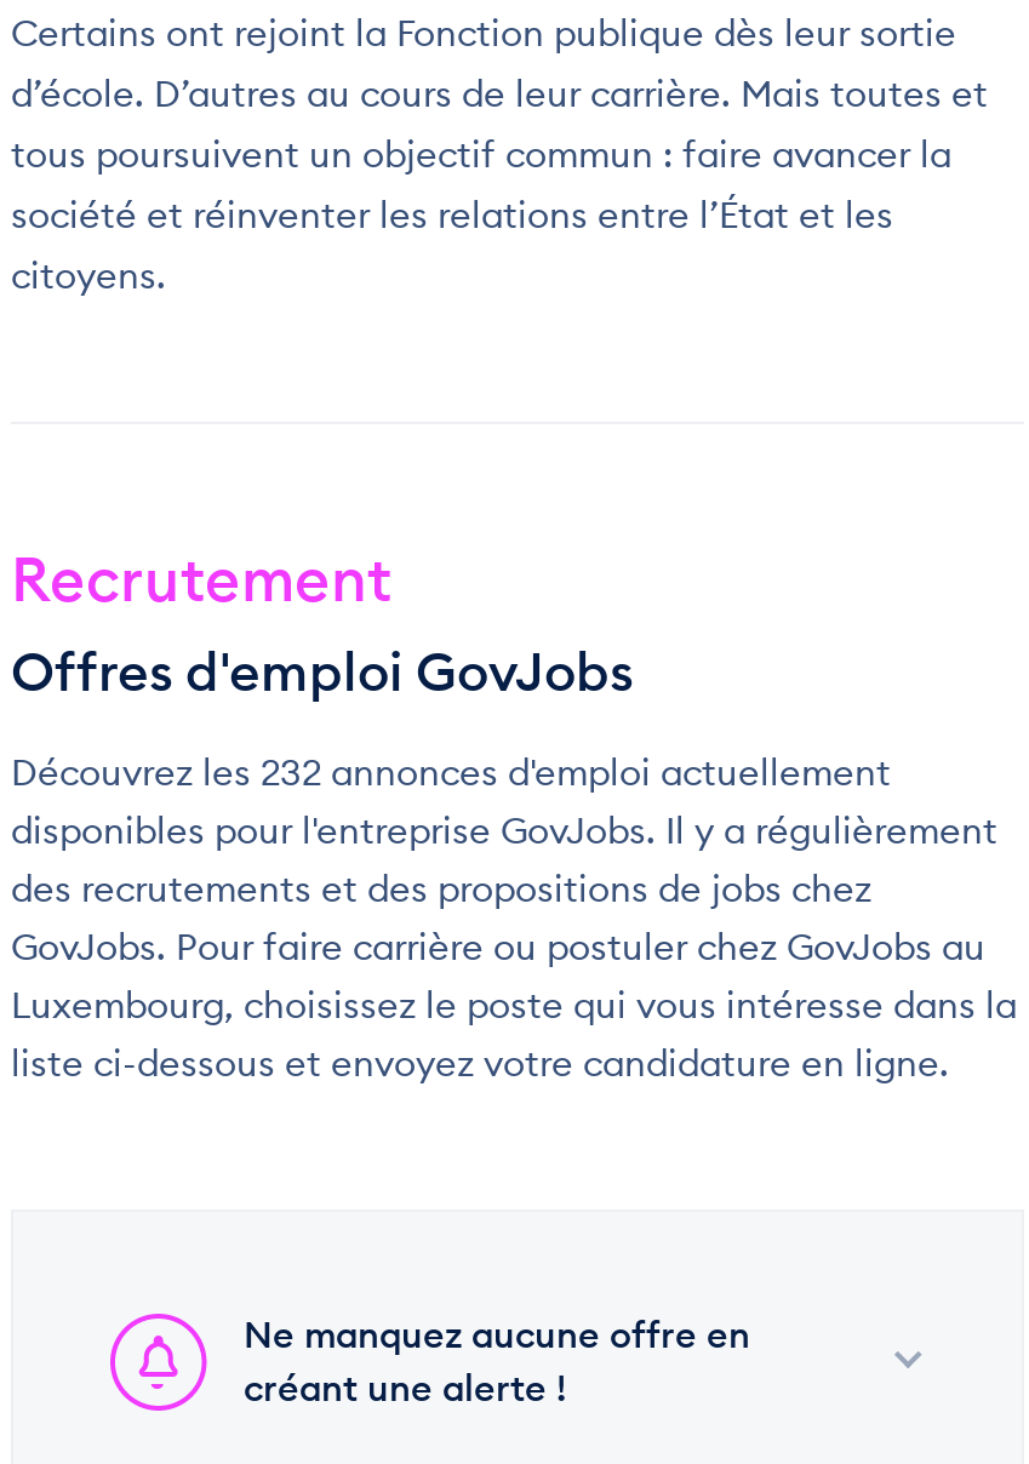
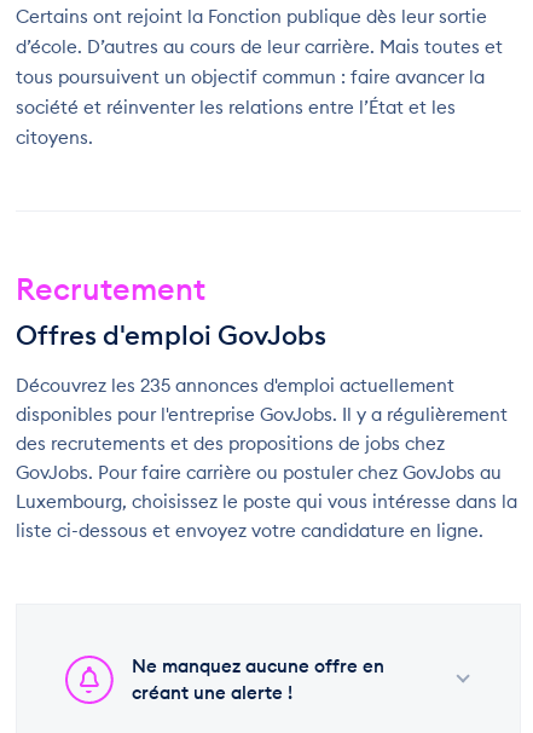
[11,749,891,795] Découvrez les 232 annonces d'emploi actuellement -> [16,374,454,397] Découvrez les 235 annonces d'emploi actuellement

